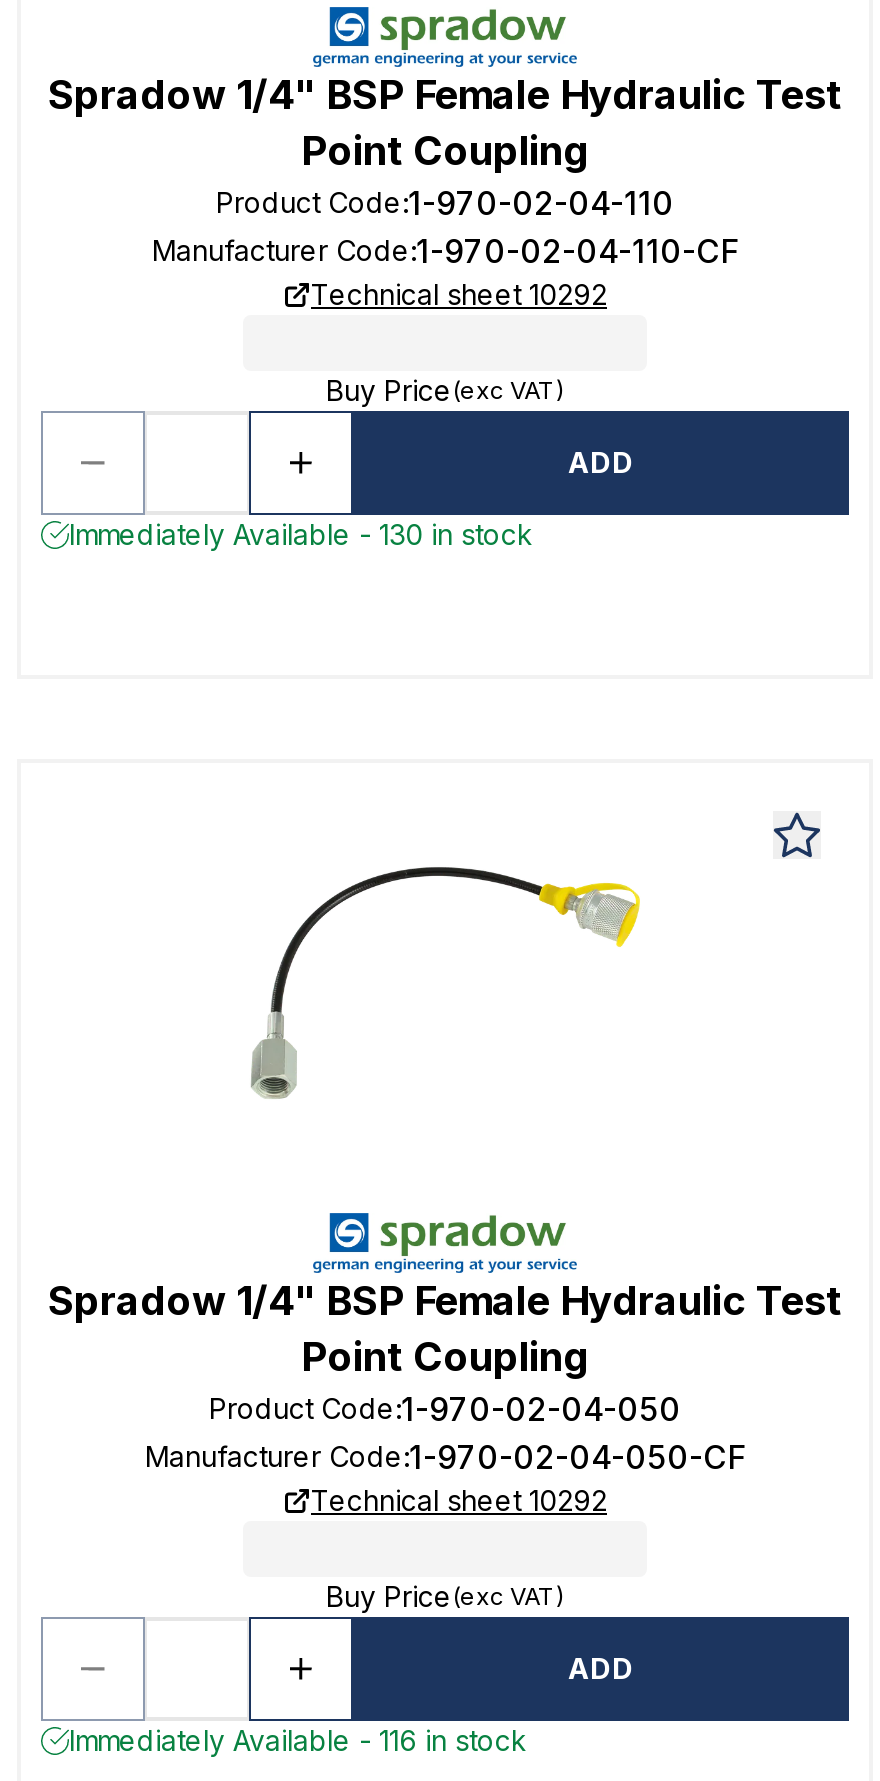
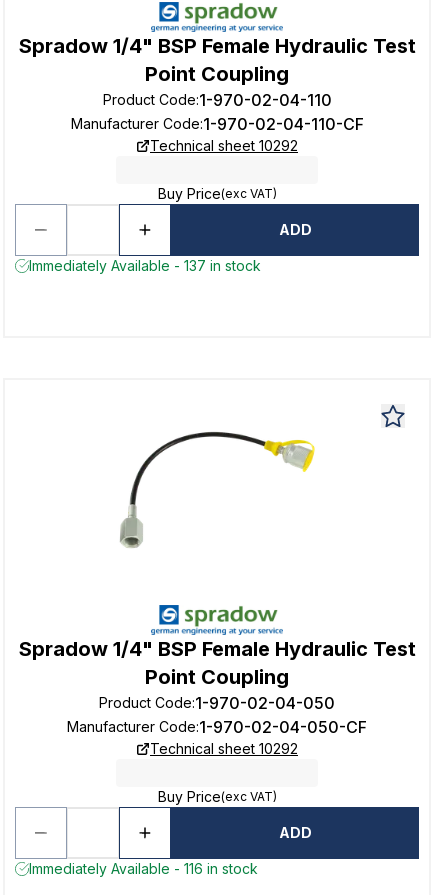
[69,517,533,551] Immediately Available - 130 in stock -> [29,257,261,274] Immediately Available - 137 in stock

